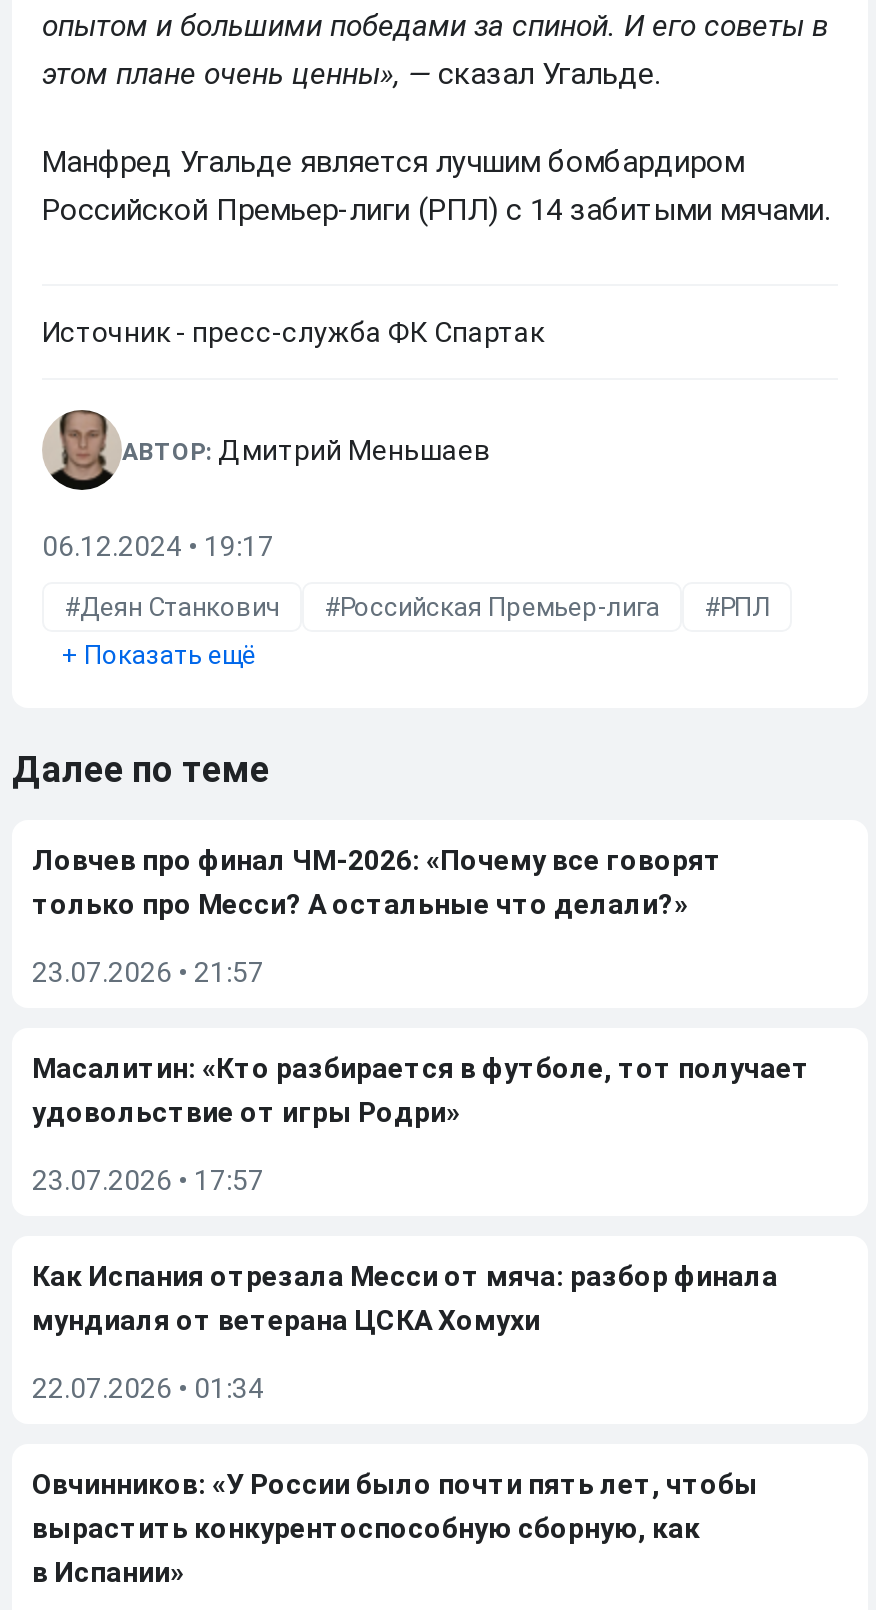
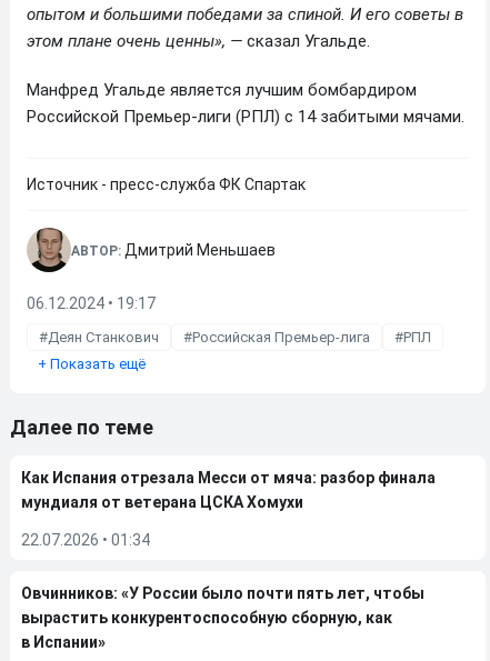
[32,844,810,1196] Ловчев про финал ЧМ-2026: «Почему все говорят | только про Месси? А остальные что делали?» | 23.07.2026 • 21:57 | Масалитин: «Кто разбирается в футболе, тот получает | удовольствие от игры Родри» | 23.07.2026 • 17:57 -> none

